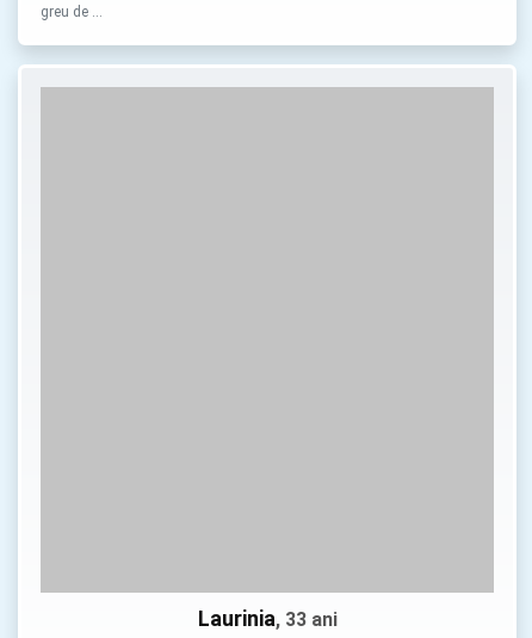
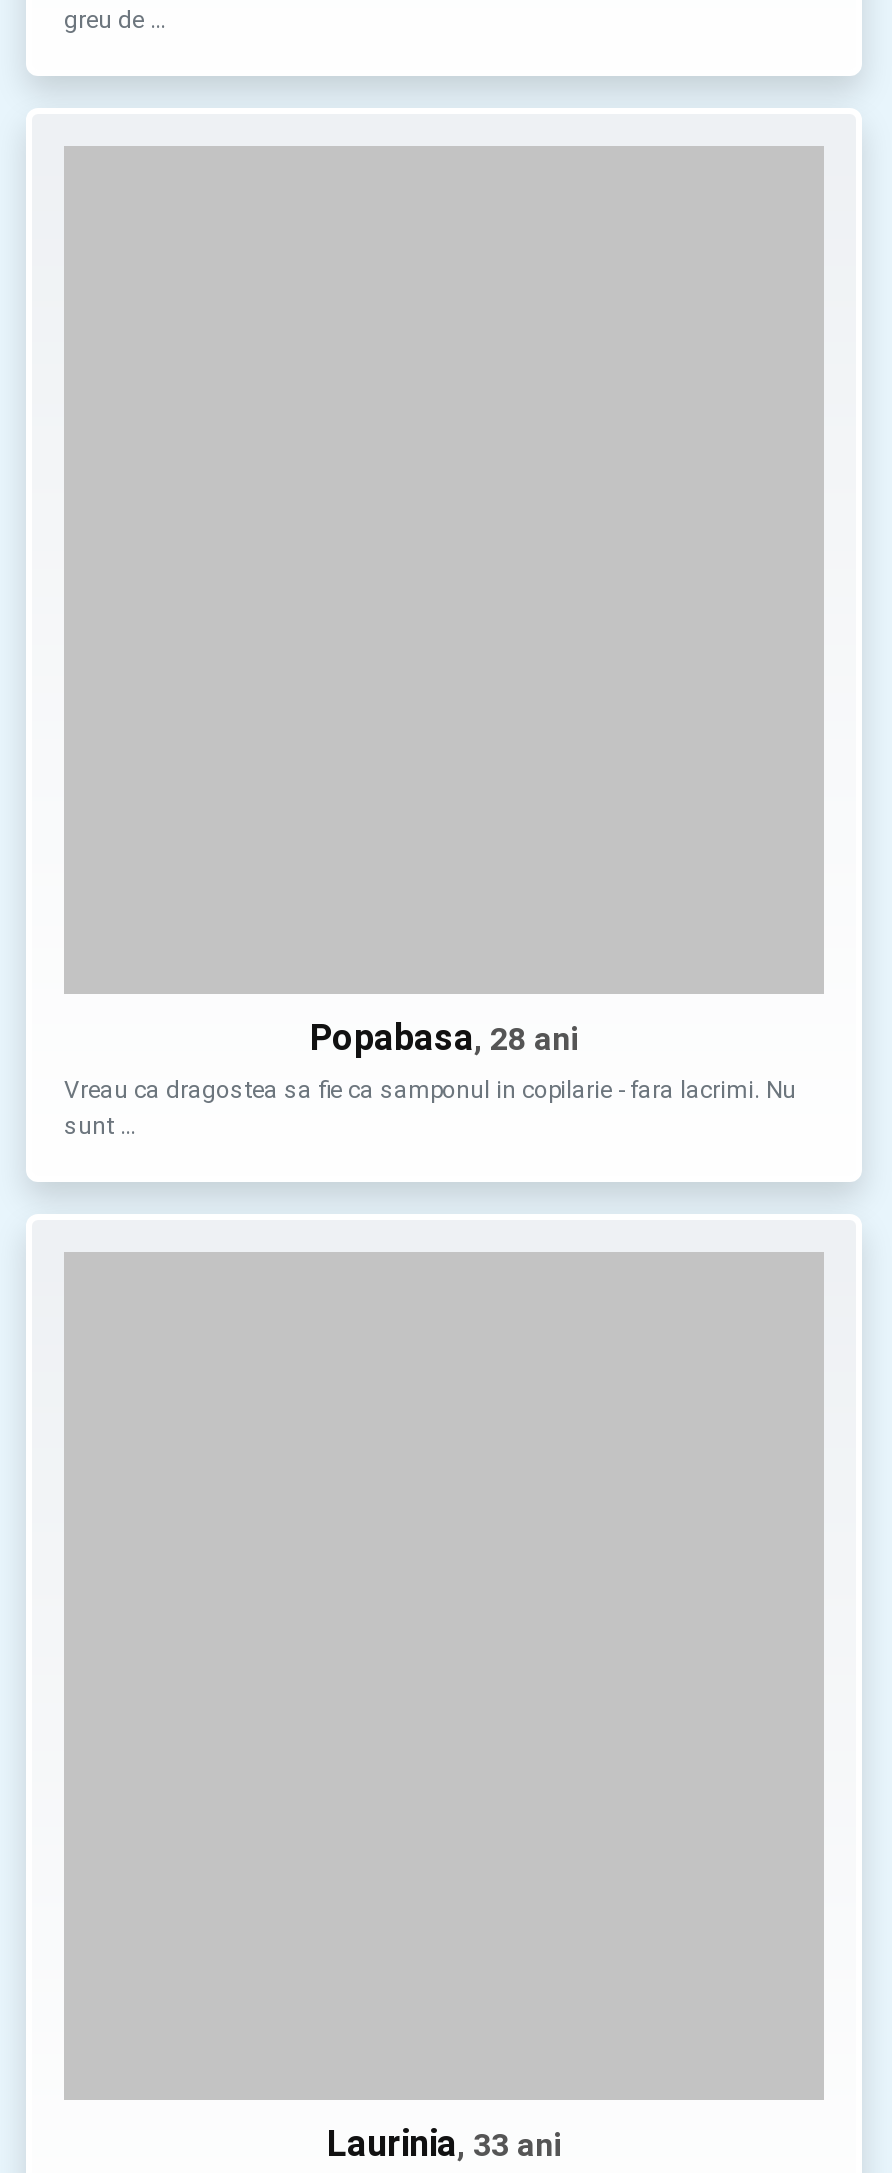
none -> [64,1016,796,1140] Popabasa, 28 ani | Vreau ca dragostea sa fie ca samponul in copilarie - fara lacrimi. Nu | sunt …

